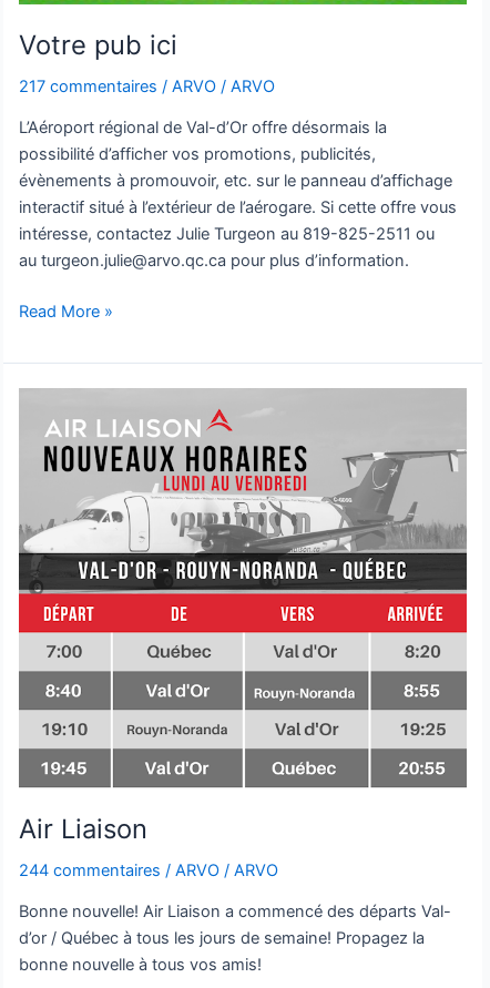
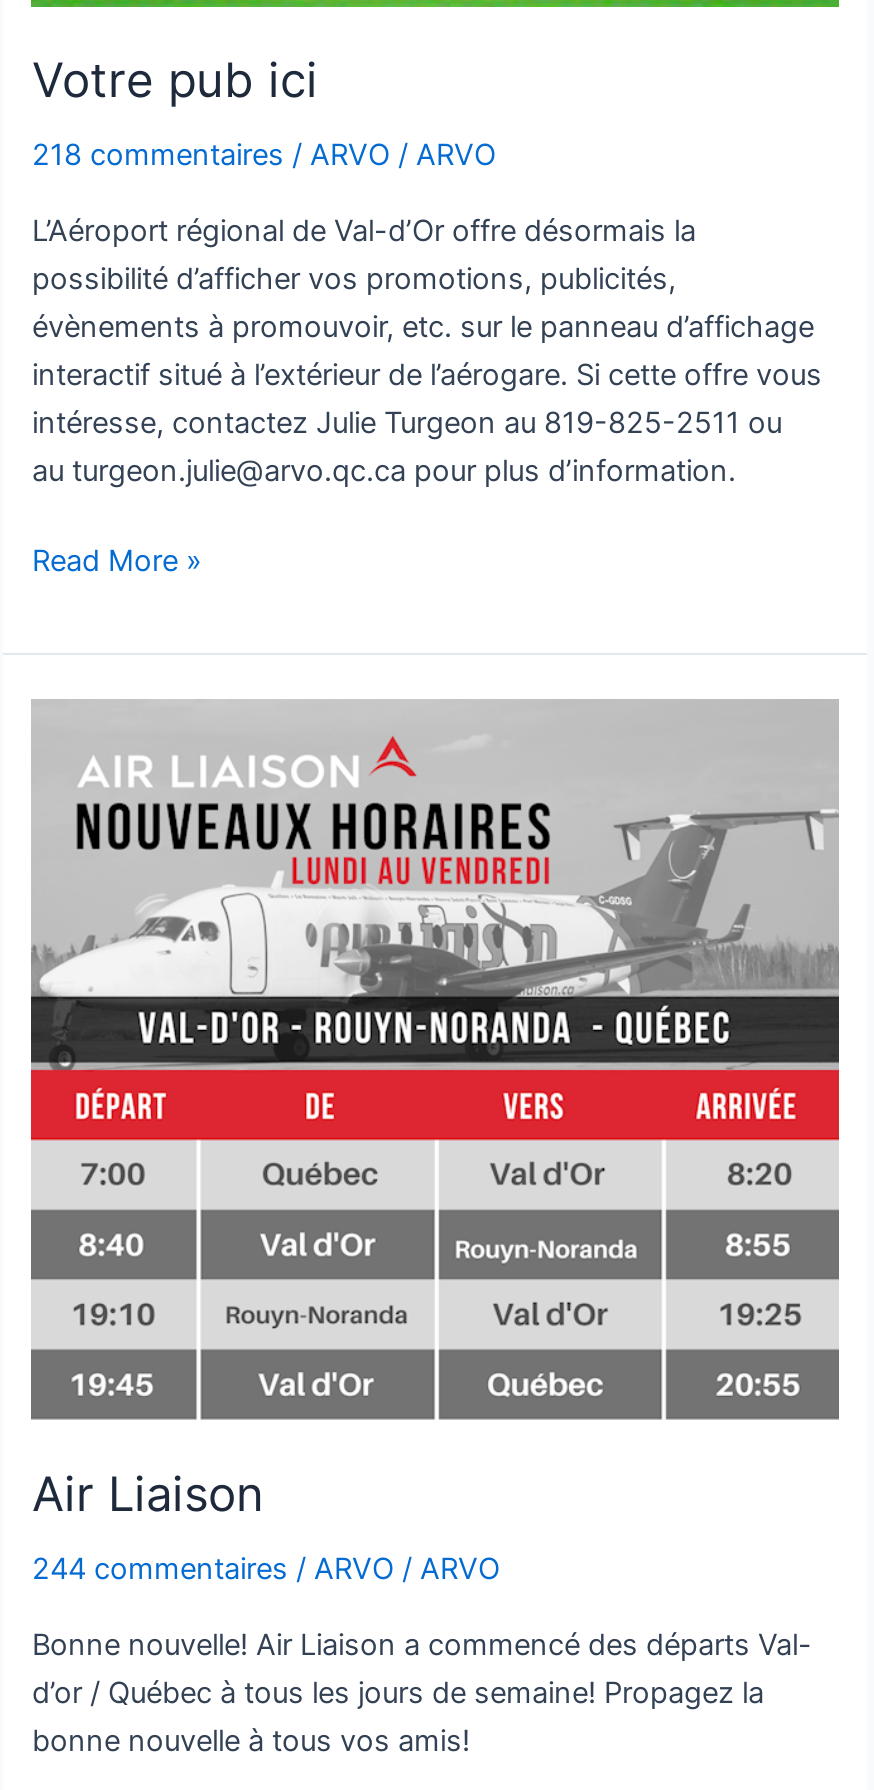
[19,76,275,96] 217 commentaires / ARVO / ARVO -> [32,137,496,173] 218 commentaires / ARVO / ARVO

